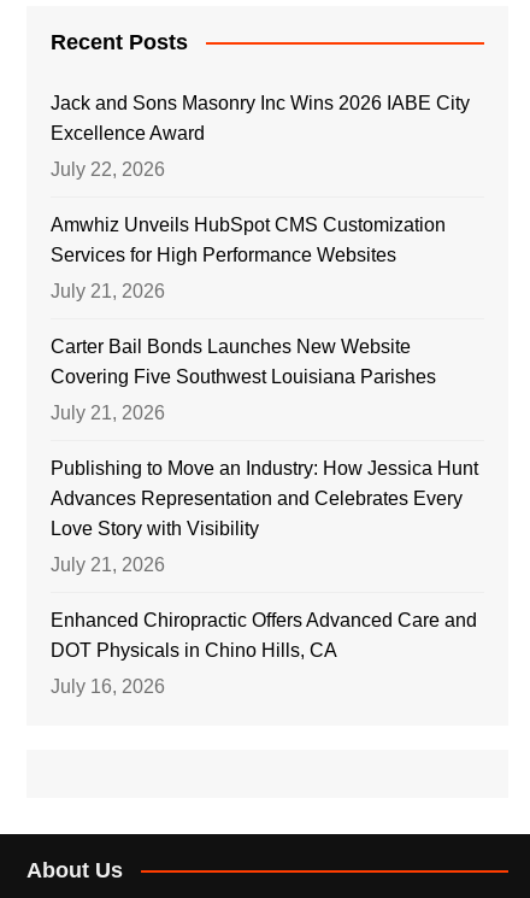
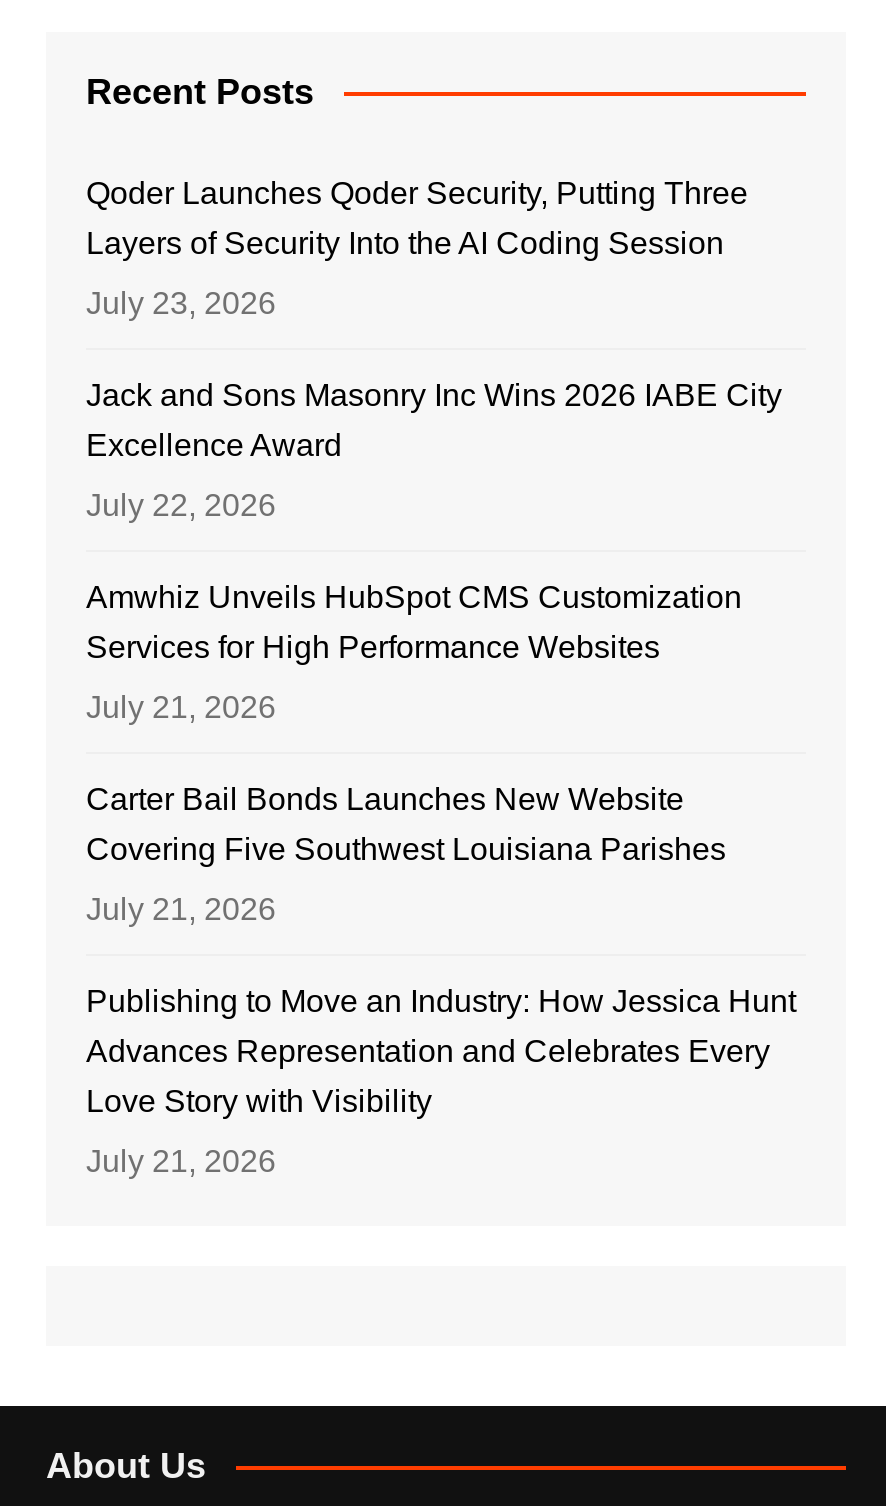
none -> [86,176,748,320] Qoder Launches Qoder Security, Putting Three | Layers of Security Into the AI Coding Session | July 23, 2026
moved [51,93,478,575] -> [86,378,796,1178]: Jack and Sons Masonry Inc Wins 2026 IABE City | Excellence Award | July 22, 2026 | ... | Love Story with Visibility | July 21, 2026
[51,610,477,697] Enhanced Chiropractic Offers Advanced Care and | DOT Physicals in Chino Hills, CA | July 16, 2026 -> none

